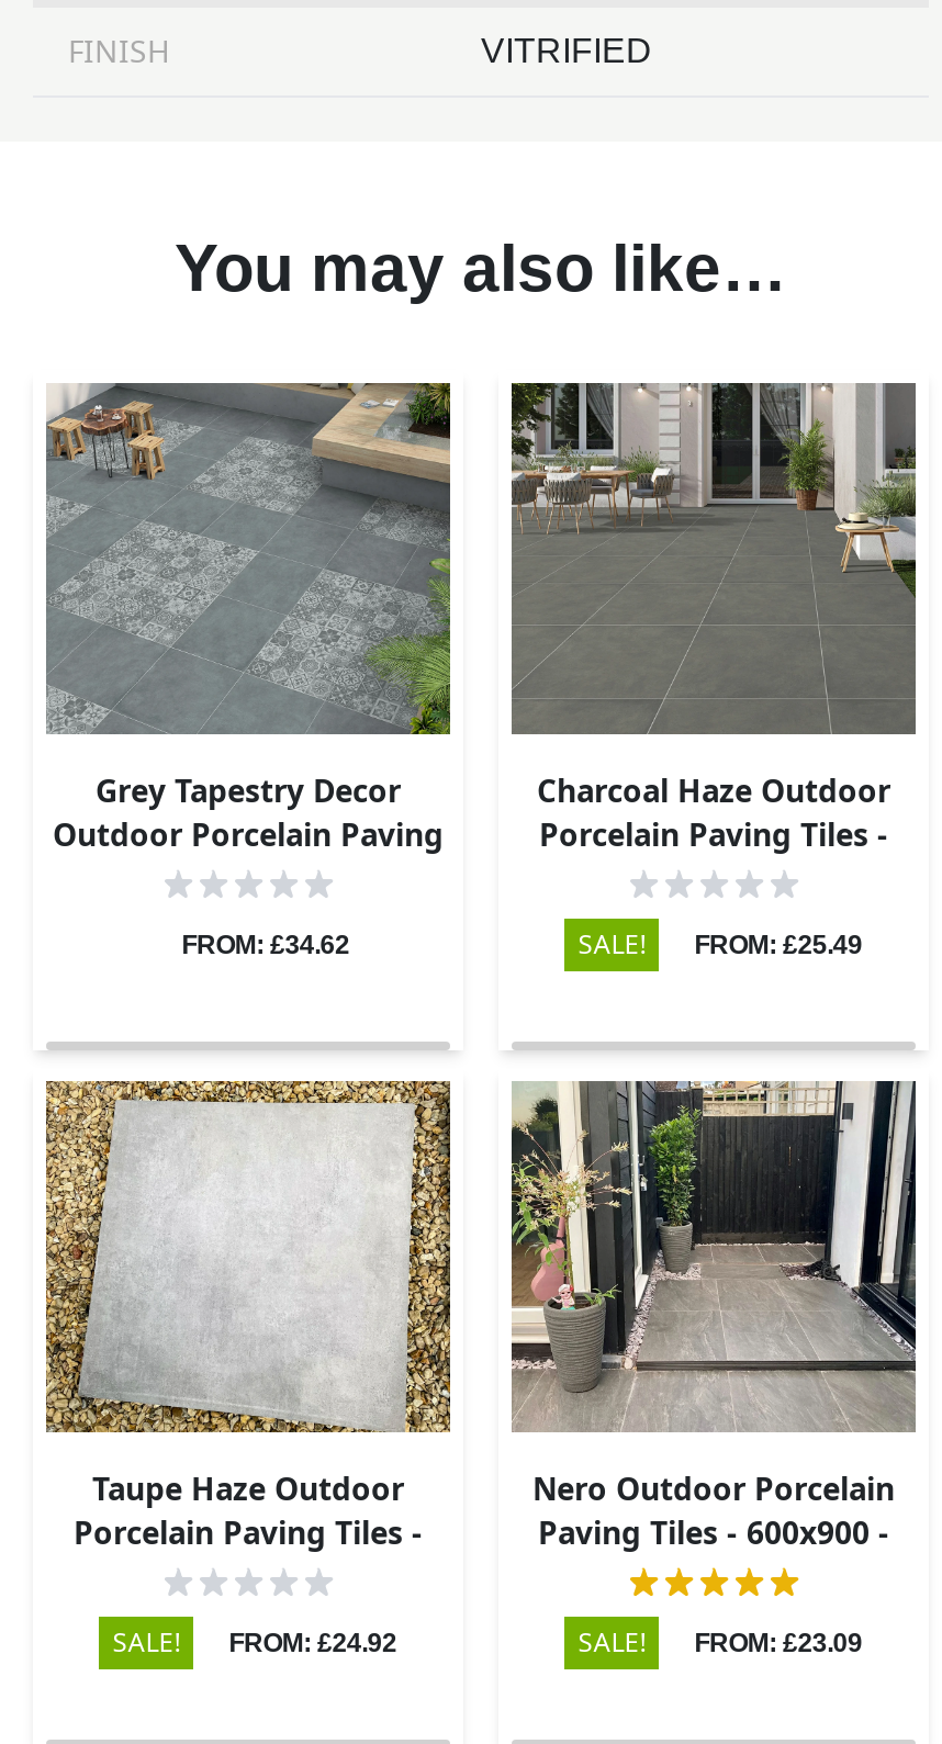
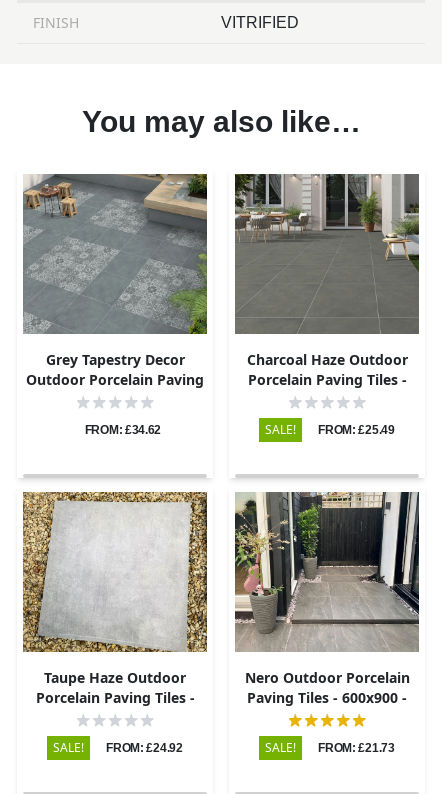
[578,1623,862,1661] SALE! FROM: £23.09 -> [265,739,395,756] SALE! FROM: £21.73

